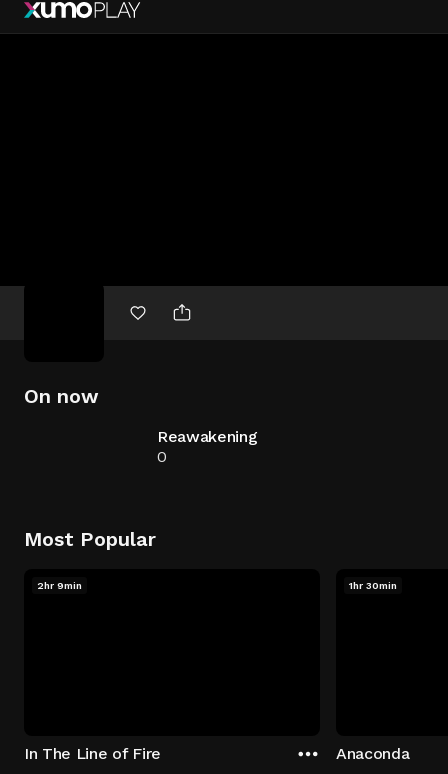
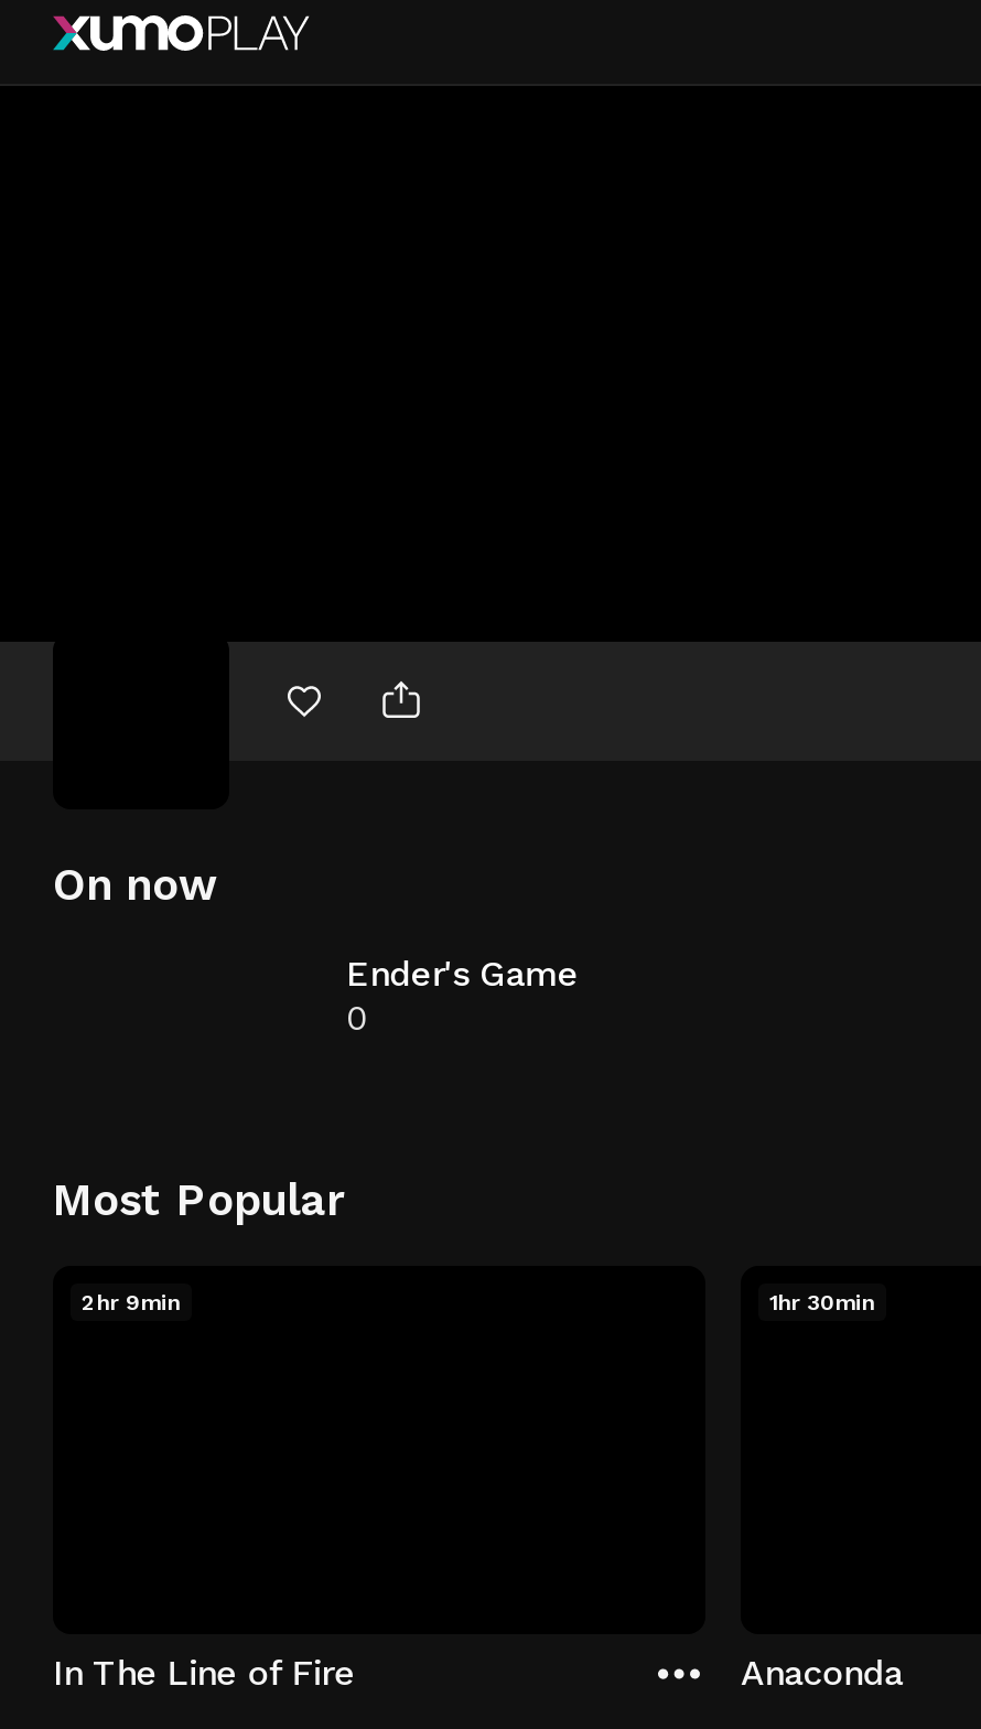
[157,427,257,446] Reawakening -> [346,953,578,995] Ender's Game

